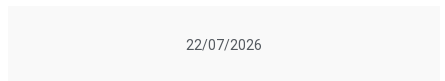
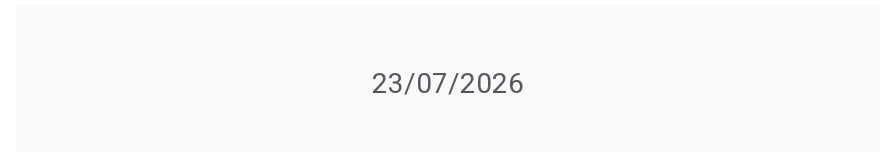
[186,37,262,53] 22/07/2026 -> [372,67,524,99] 23/07/2026

